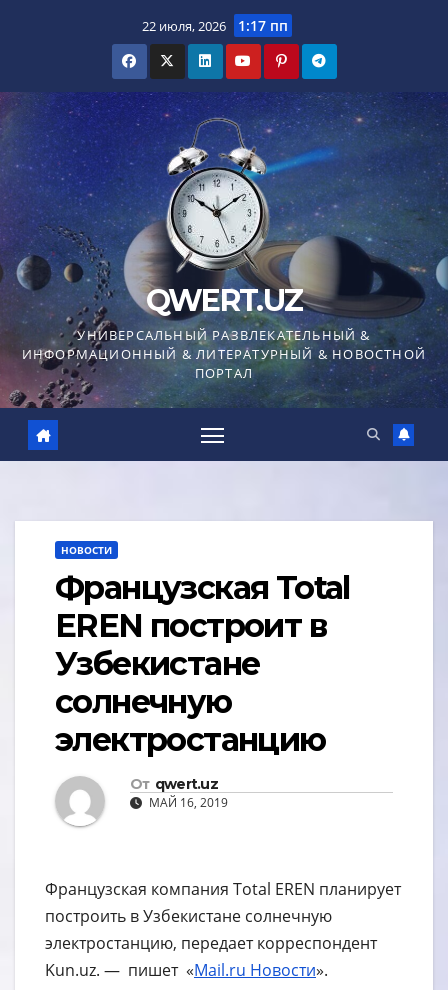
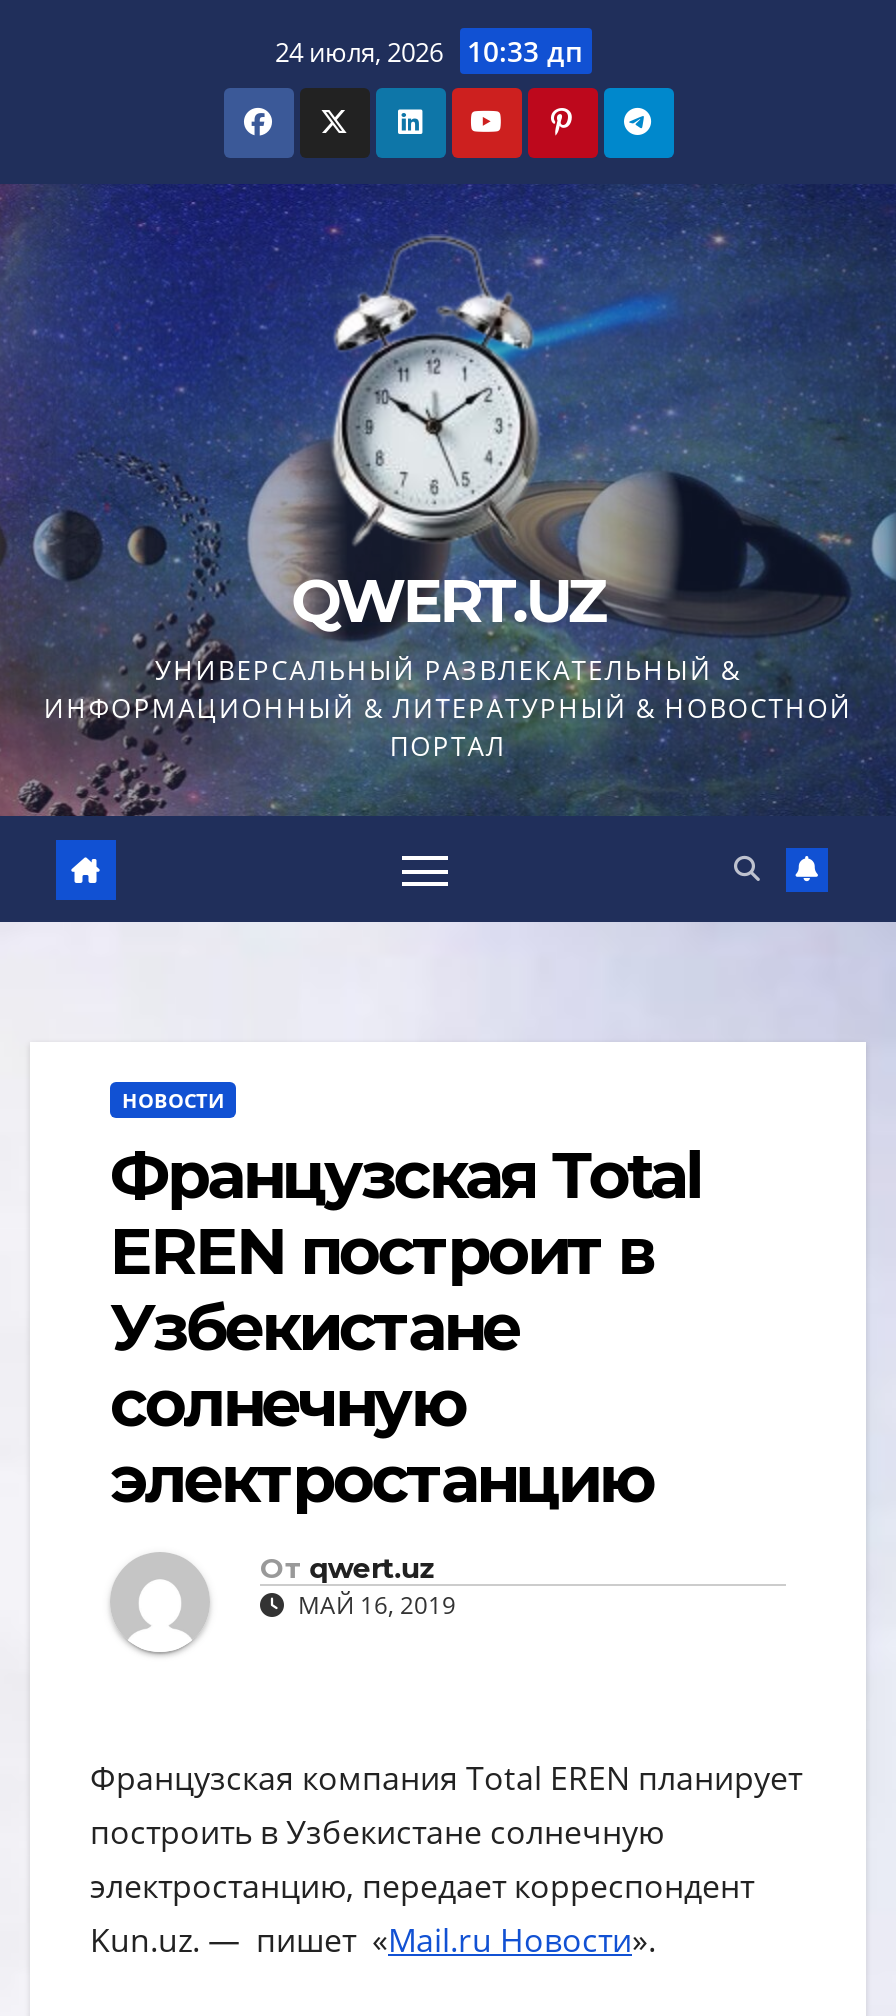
[141,16,287,35] 22 июля, 2026 1:17 пп -> [275,32,583,70] 24 июля, 2026 10:33 дп

